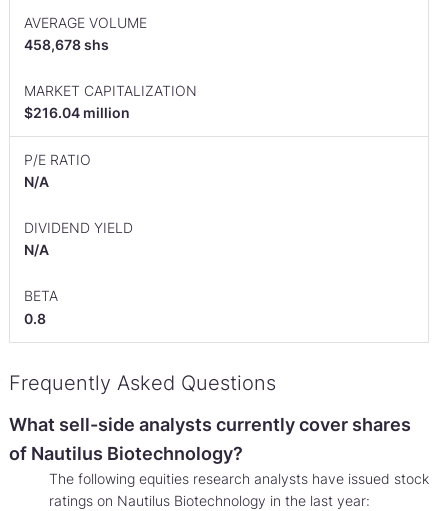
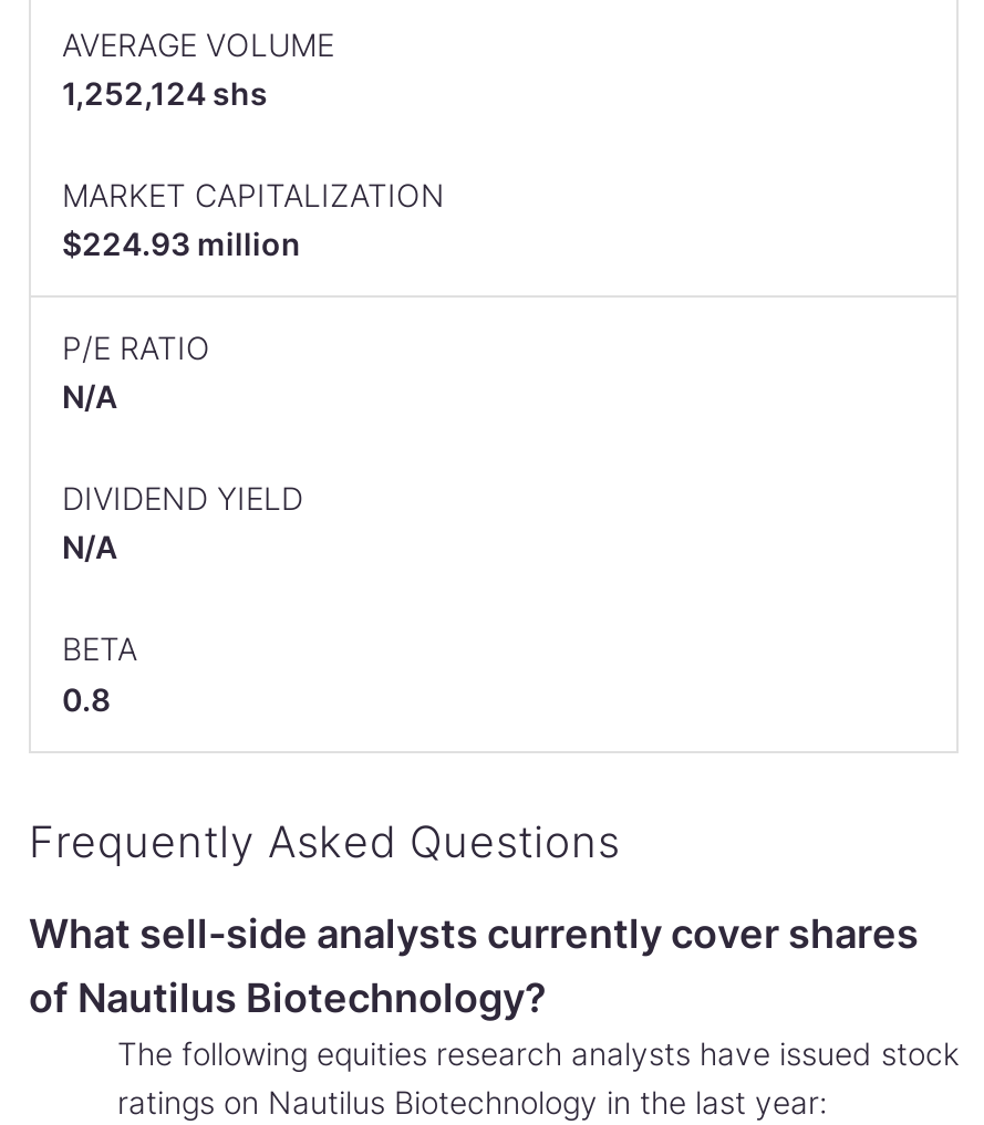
[24,36,109,53] 458,678 shs -> [62,74,268,111] 1,252,124 shs
[24,104,130,121] $216.04 million -> [62,225,301,262] $224.93 million

